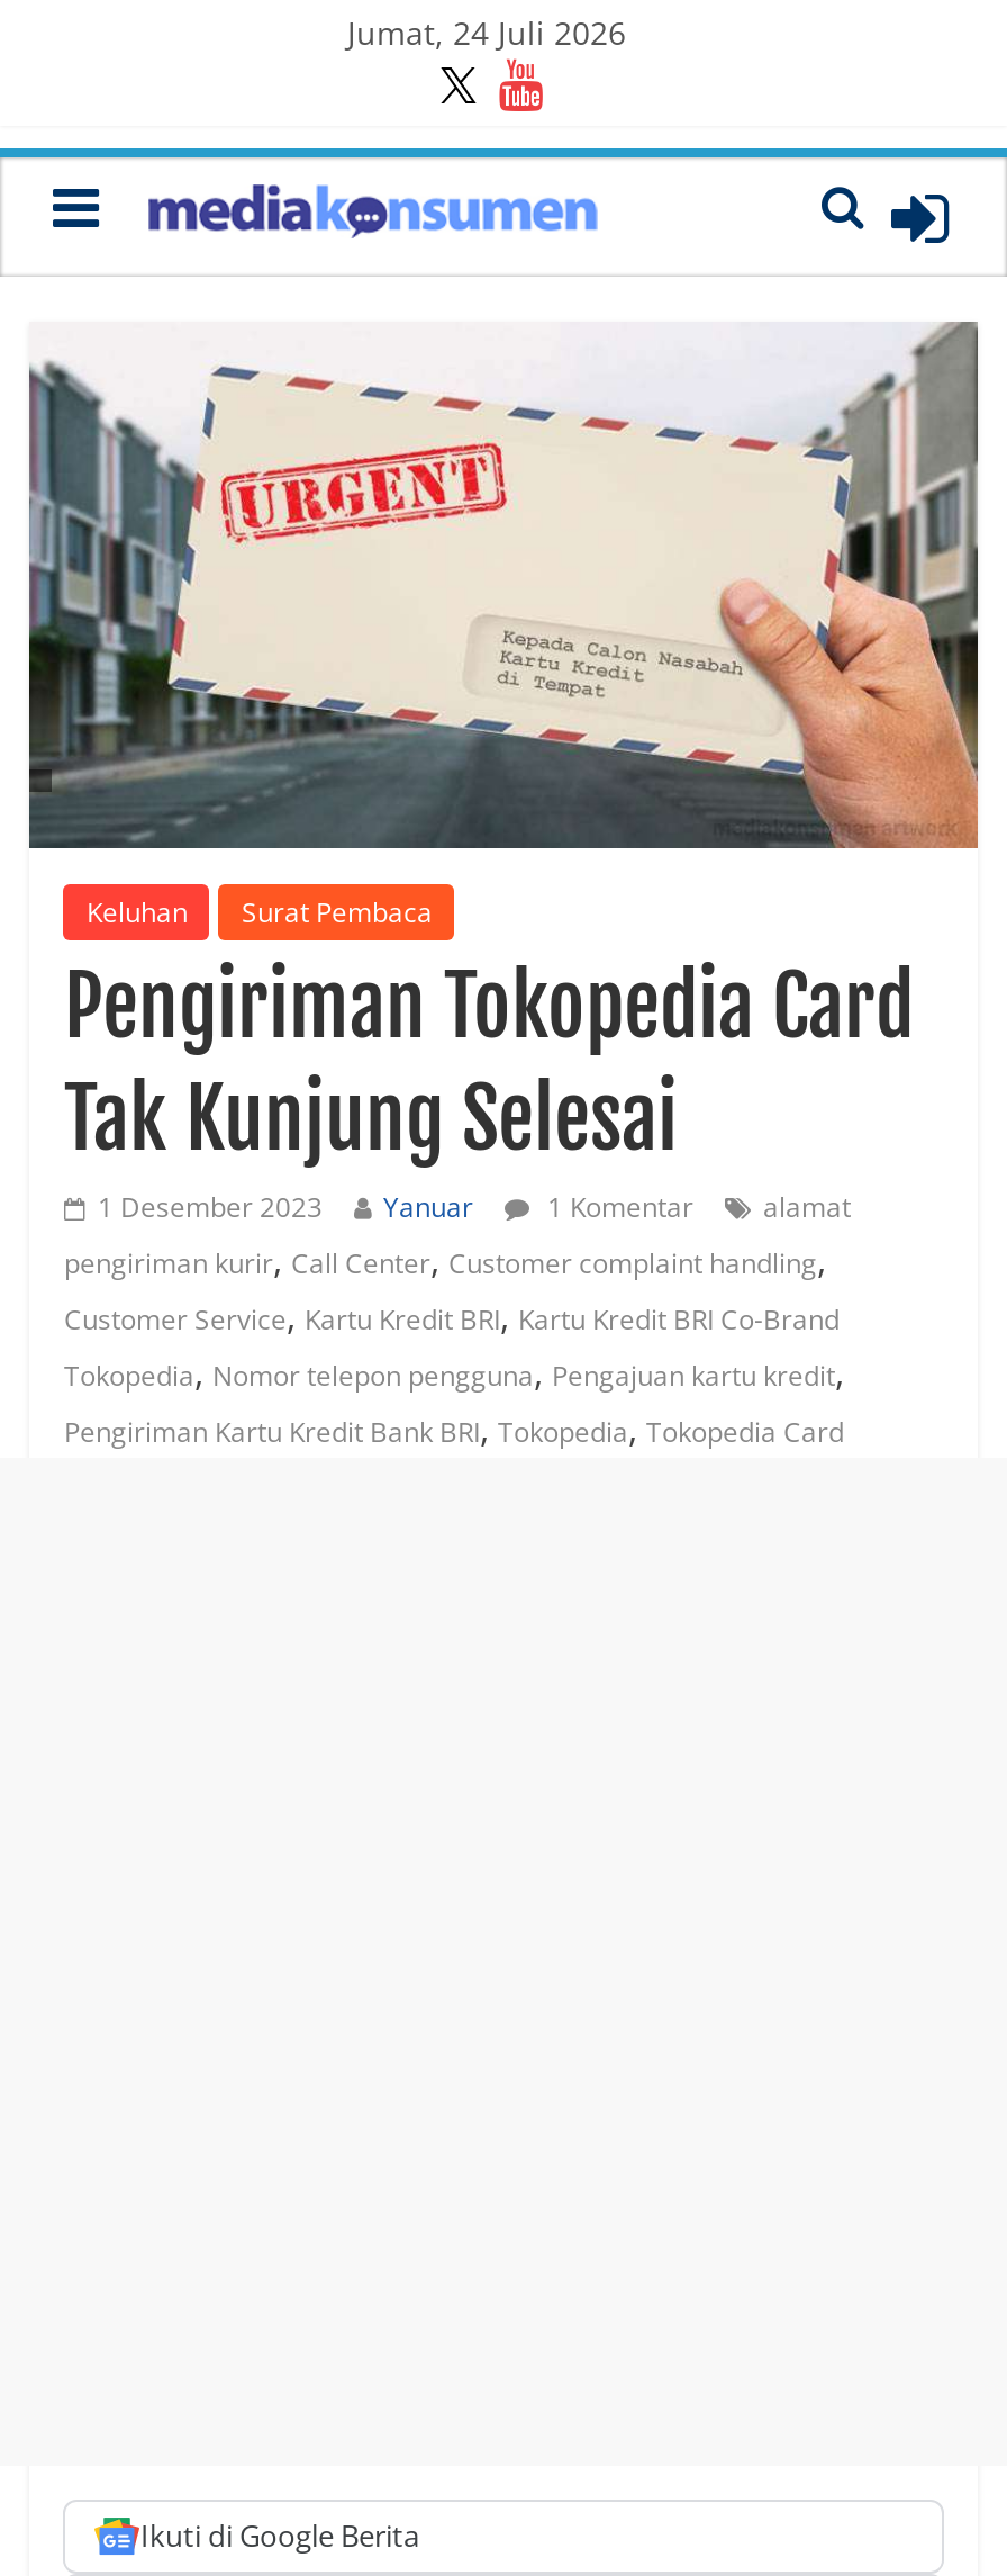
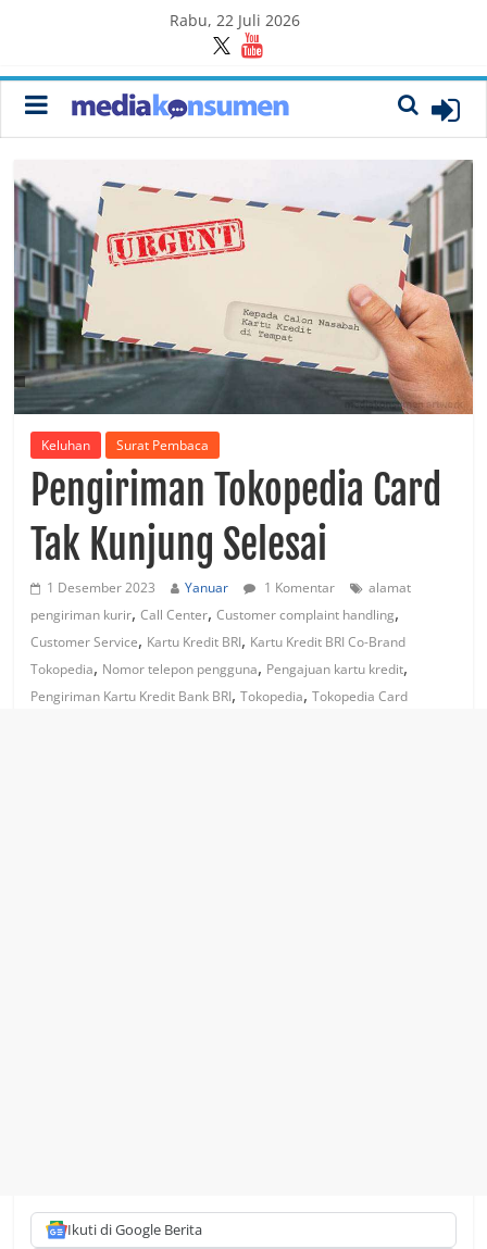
[347,11,626,54] Jumat, 24 Juli 2026 -> [170,10,301,30] Rabu, 22 Juli 2026

